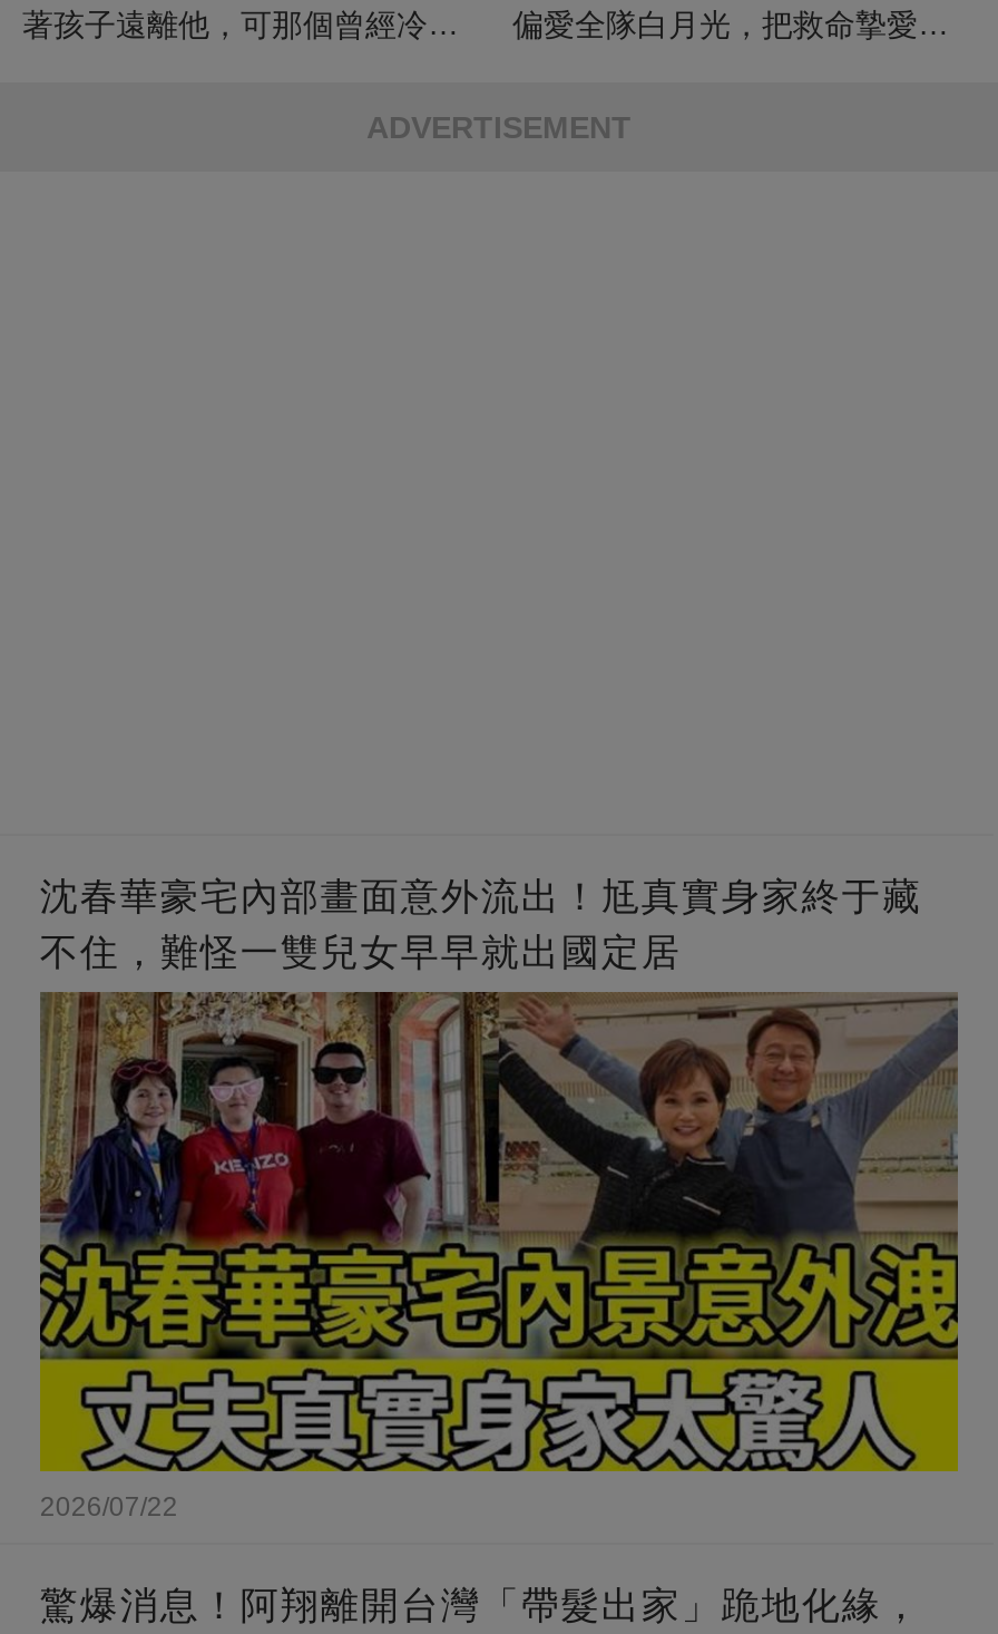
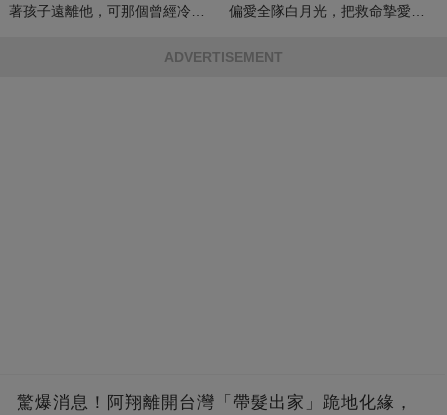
[40,875,922,973] 沈春華豪宅內部畫面意外流出！尪真實身家終于藏 | 不住，難怪一雙兒女早早就出國定居 -> none
[38,990,960,1522] [image] | 2026/07/22 -> none

